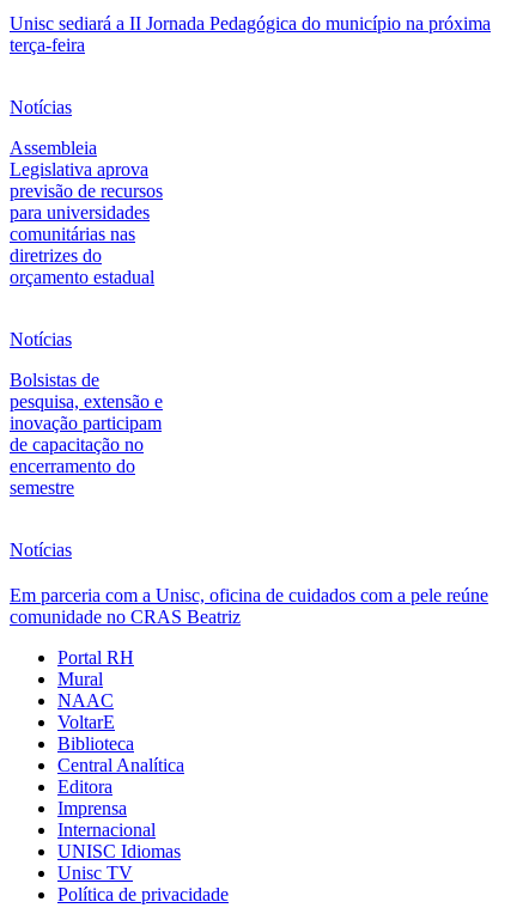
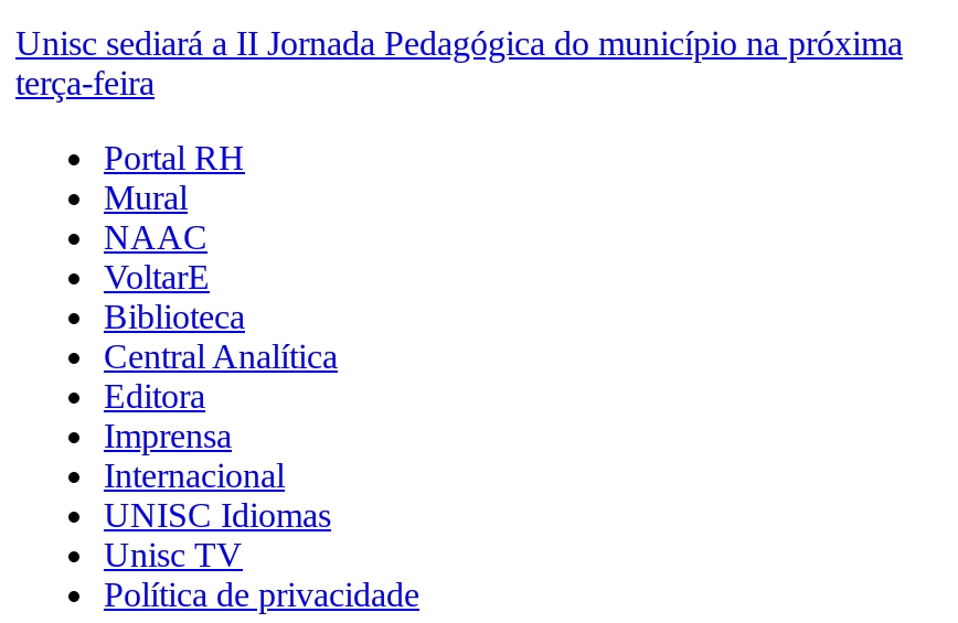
[10,96,488,626] Notícias | Assembleia | Legislativa aprova | previsão de recursos | para universidades | comunitárias nas | diretrizes do | orçamento estadual | Notícias | Bolsistas de | pesquisa, extensão e | inovação participam | de capacitação no | encerramento do | semestre | Notícias | Em parceria com a Unisc, oficina de cuidados com a pele reúne | comunidade no CRAS Beatriz -> none

